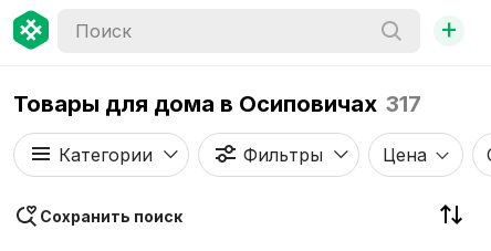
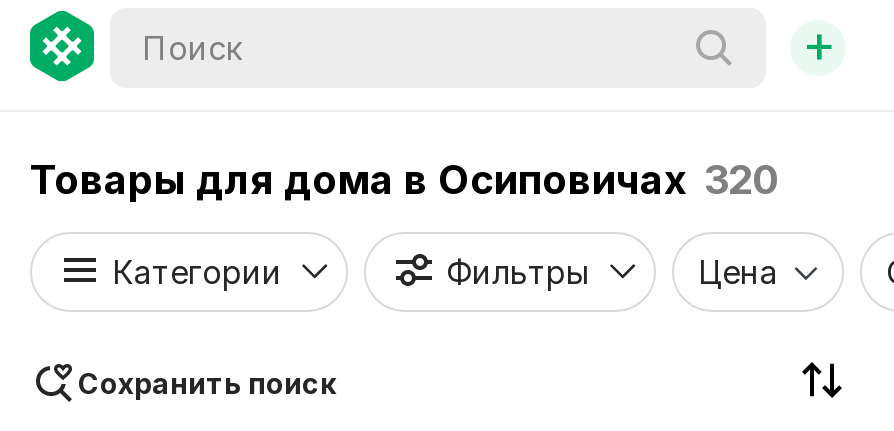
[13,91,421,117] Товары для дома в Осиповичах 317 -> [30,156,780,204] Товары для дома в Осиповичах 320

